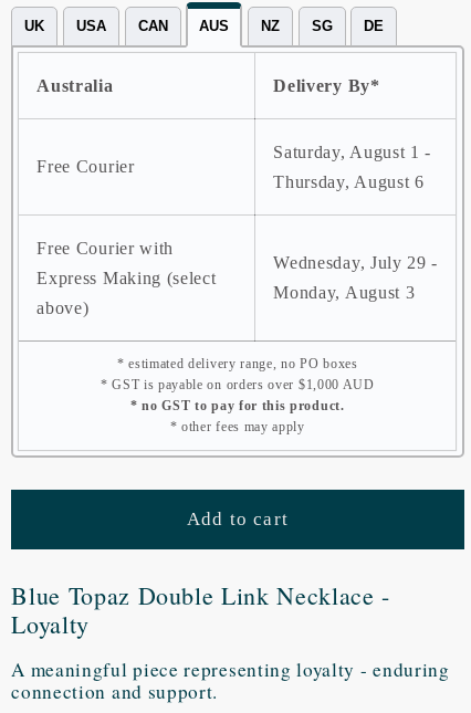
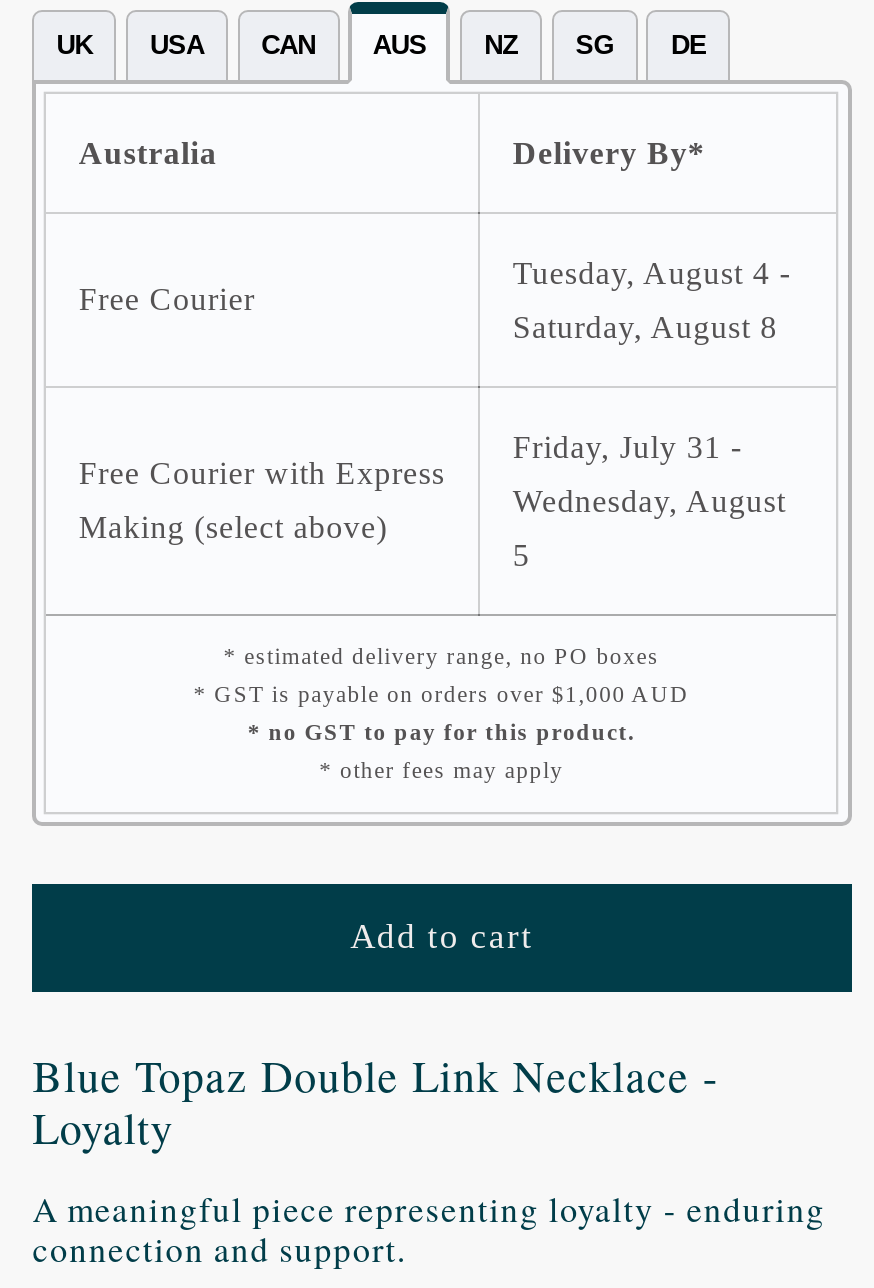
[273,143,431,162] Saturday, August 1 - -> [513,257,791,291] Tuesday, August 4 -
[273,173,424,192] Thursday, August 6 -> [513,311,778,345] Saturday, August 8
[37,239,174,258] Free Courier with -> [79,457,445,491] Free Courier with Express
[273,253,438,272] Wednesday, July 29 - -> [513,485,786,519] Wednesday, August
[37,269,216,288] Express Making (select -> [79,511,388,545] Making (select above)
[273,283,415,302] Monday, August 3 -> [513,539,530,573] 5
[37,299,89,318] above) -> [513,431,742,465] Friday, July 31 -

